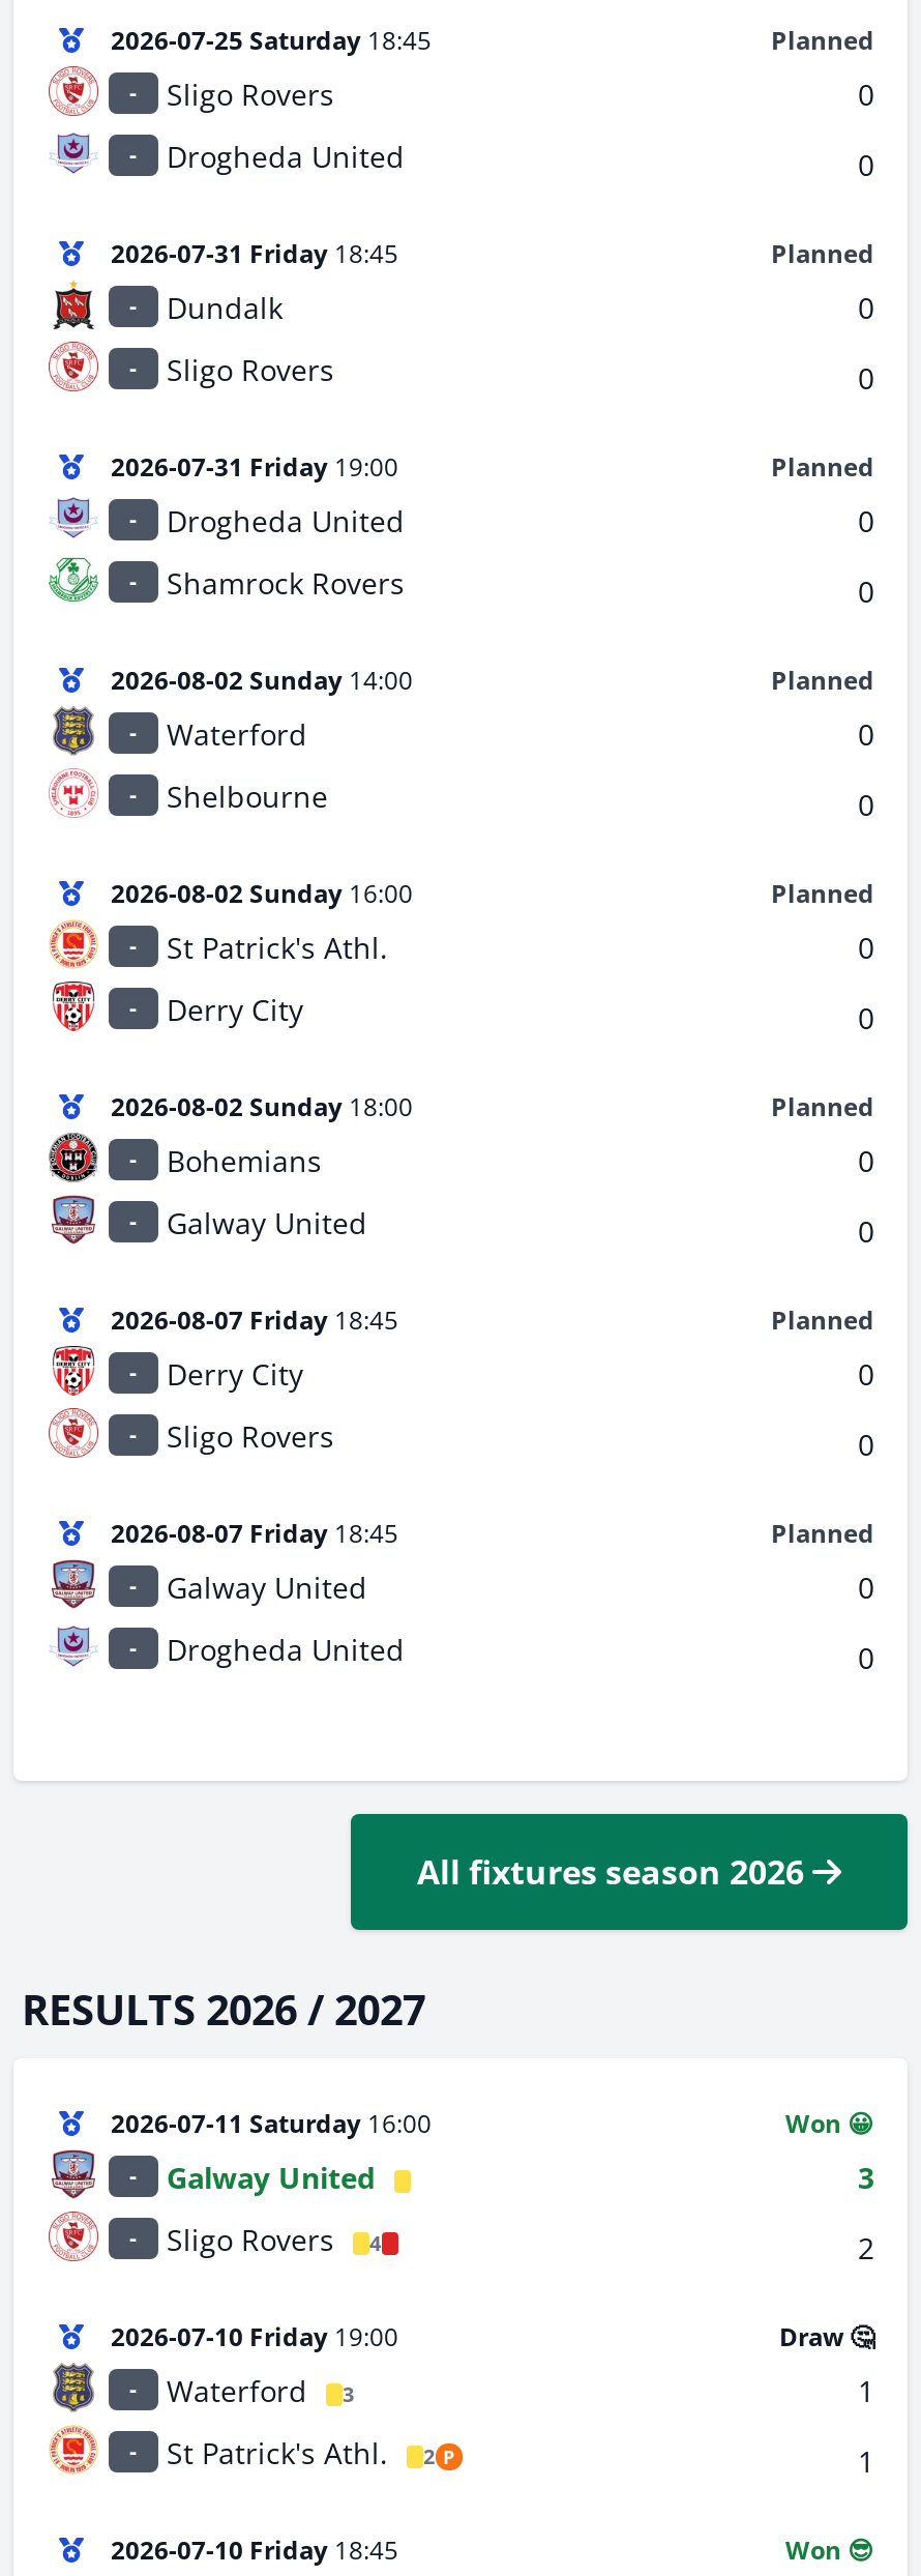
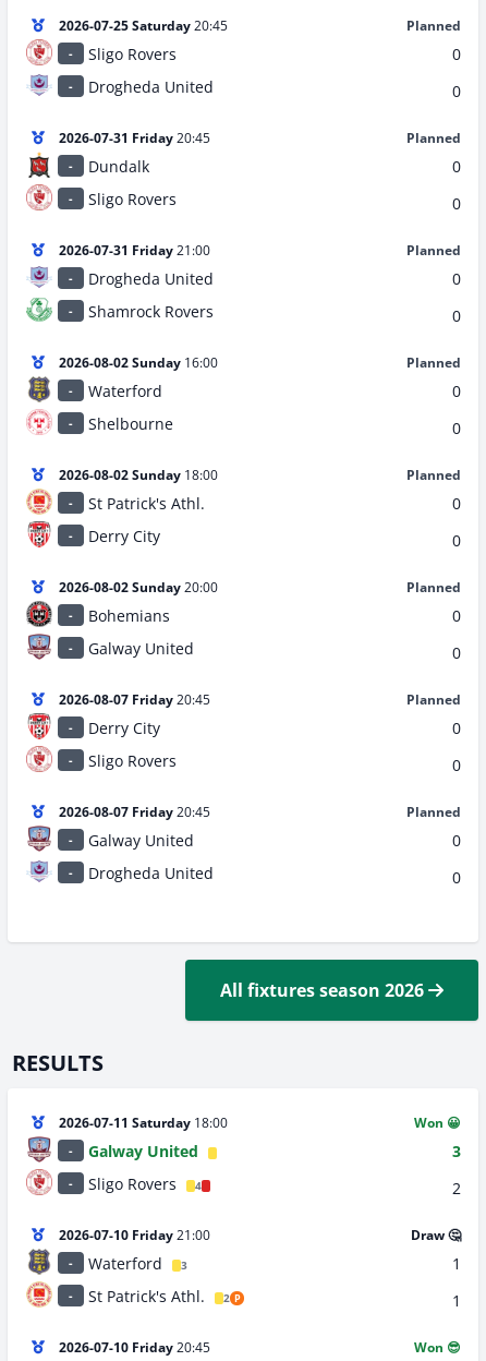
[111,23,432,58] 2026-07-25 Saturday 18:45 -> [59,16,228,35] 2026-07-25 Saturday 20:45
[111,236,398,271] 2026-07-31 Friday 18:45 -> [59,129,210,147] 2026-07-31 Friday 20:45
[111,449,398,485] 2026-07-31 Friday 19:00 -> [59,241,210,260] 2026-07-31 Friday 21:00
[111,663,413,698] 2026-08-02 Sunday 14:00 -> [59,353,218,372] 2026-08-02 Sunday 16:00
[111,876,413,911] 2026-08-02 Sunday 16:00 -> [59,466,218,484] 2026-08-02 Sunday 18:00
[111,1089,413,1124] 2026-08-02 Sunday 18:00 -> [59,578,218,597] 2026-08-02 Sunday 20:00
[111,1302,398,1338] 2026-08-07 Friday 18:45 -> [59,690,210,709] 2026-08-07 Friday 20:45
[111,1516,398,1551] 2026-08-07 Friday 18:45 -> [59,803,210,821] 2026-08-07 Friday 20:45
[22,1982,425,2038] RESULTS 2026 / 2027 -> [12,1048,104,1077] RESULTS
[111,2106,432,2141] 2026-07-11 Saturday 16:00 -> [59,1113,228,1132] 2026-07-11 Saturday 18:00
[111,2319,398,2354] 2026-07-10 Friday 19:00 -> [59,1226,210,1244] 2026-07-10 Friday 21:00
[111,2533,398,2568] 2026-07-10 Friday 18:45 -> [59,1338,210,1357] 2026-07-10 Friday 20:45

